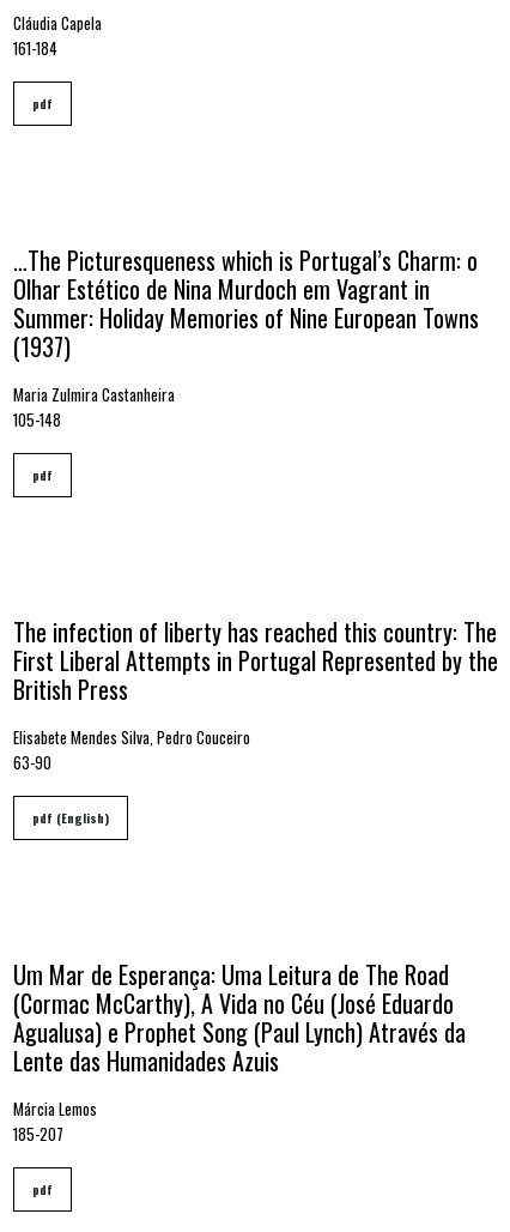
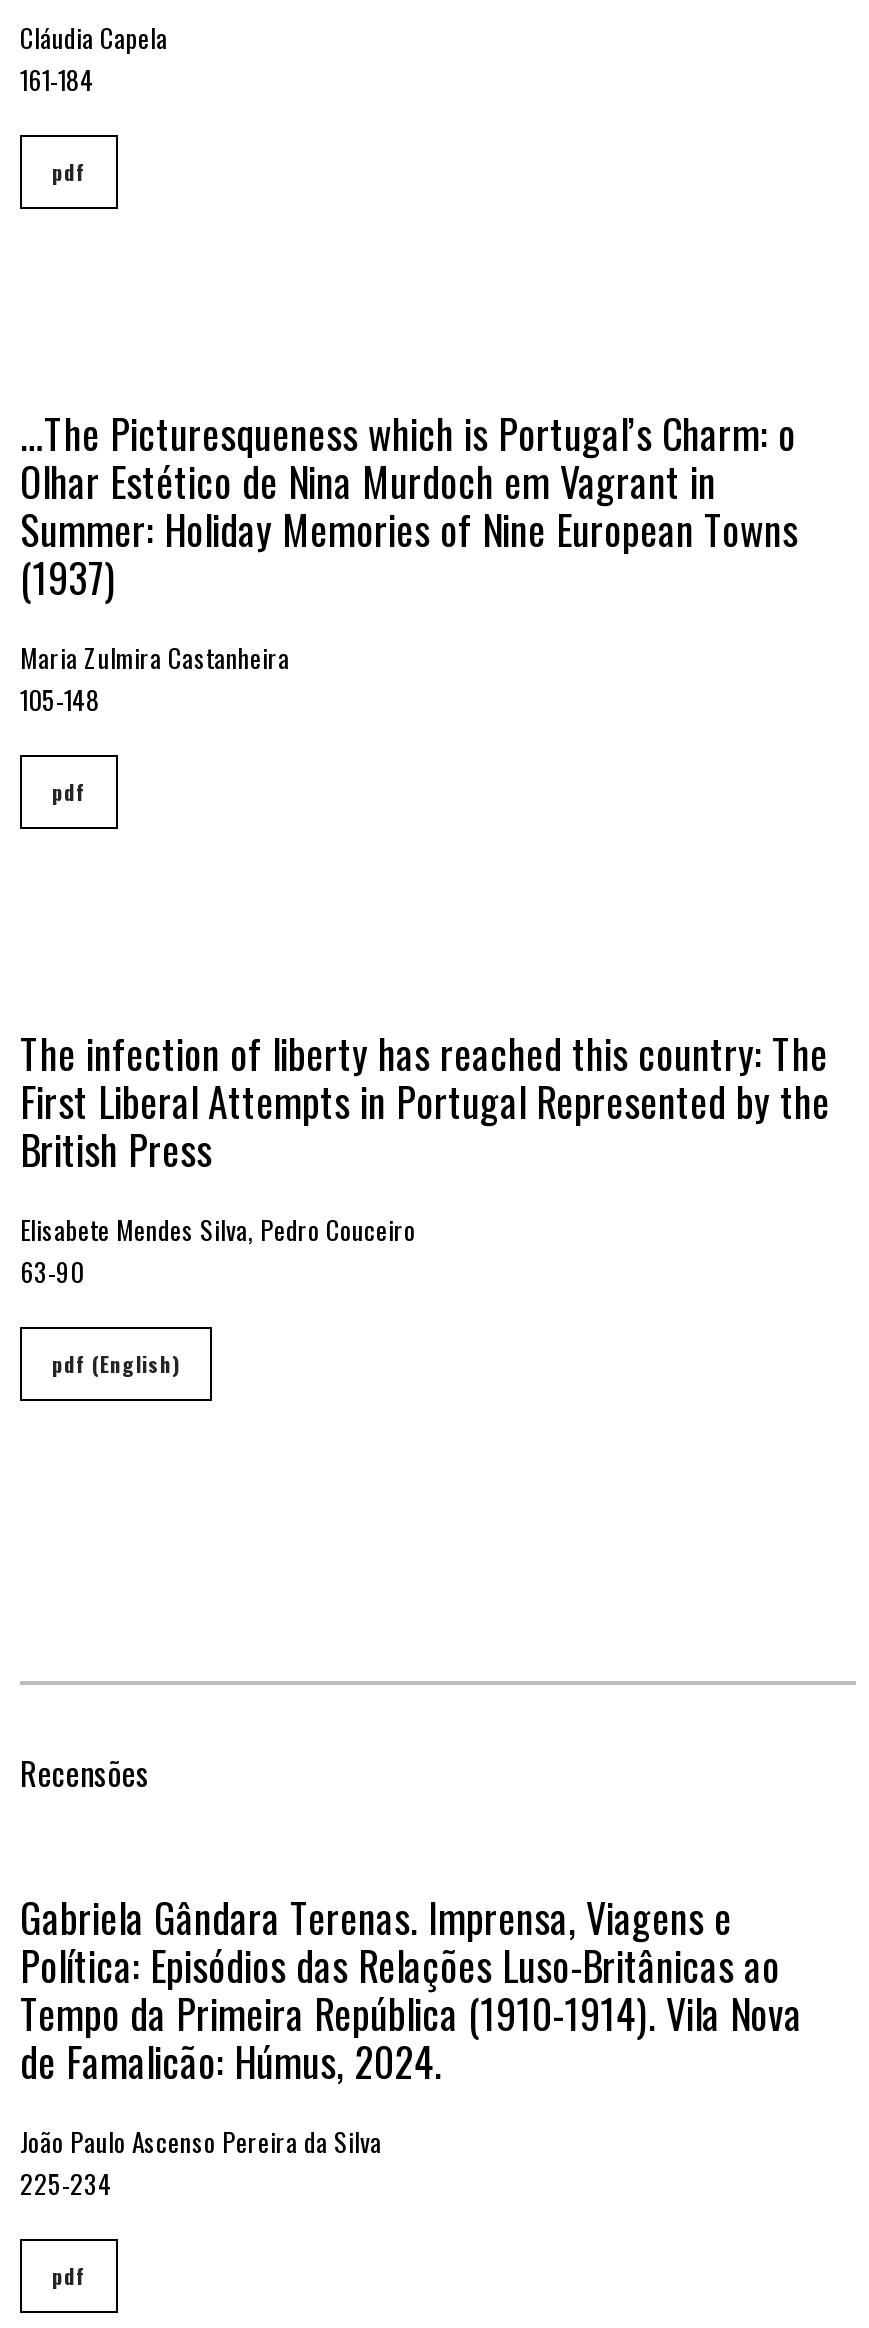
[13,956,466,1145] Um Mar de Esperança: Uma Leitura de The Road | (Cormac McCarthy), A Vida no Céu (José Eduardo | Agualusa) e Prophet Song (Paul Lynch) Através da | Lente das Humanidades Azuis | Márcia Lemos | 185-207 -> [20,1749,802,2203] Recensões | Gabriela Gândara Terenas. Imprensa, Viagens e | Política: Episódios das Relações Luso-Britânicas ao | Tempo da Primeira República (1910-1914). Vila Nova | de Famalicão: Húmus, 2024. | João Paulo Ascenso Pereira da Silva | 225-234

